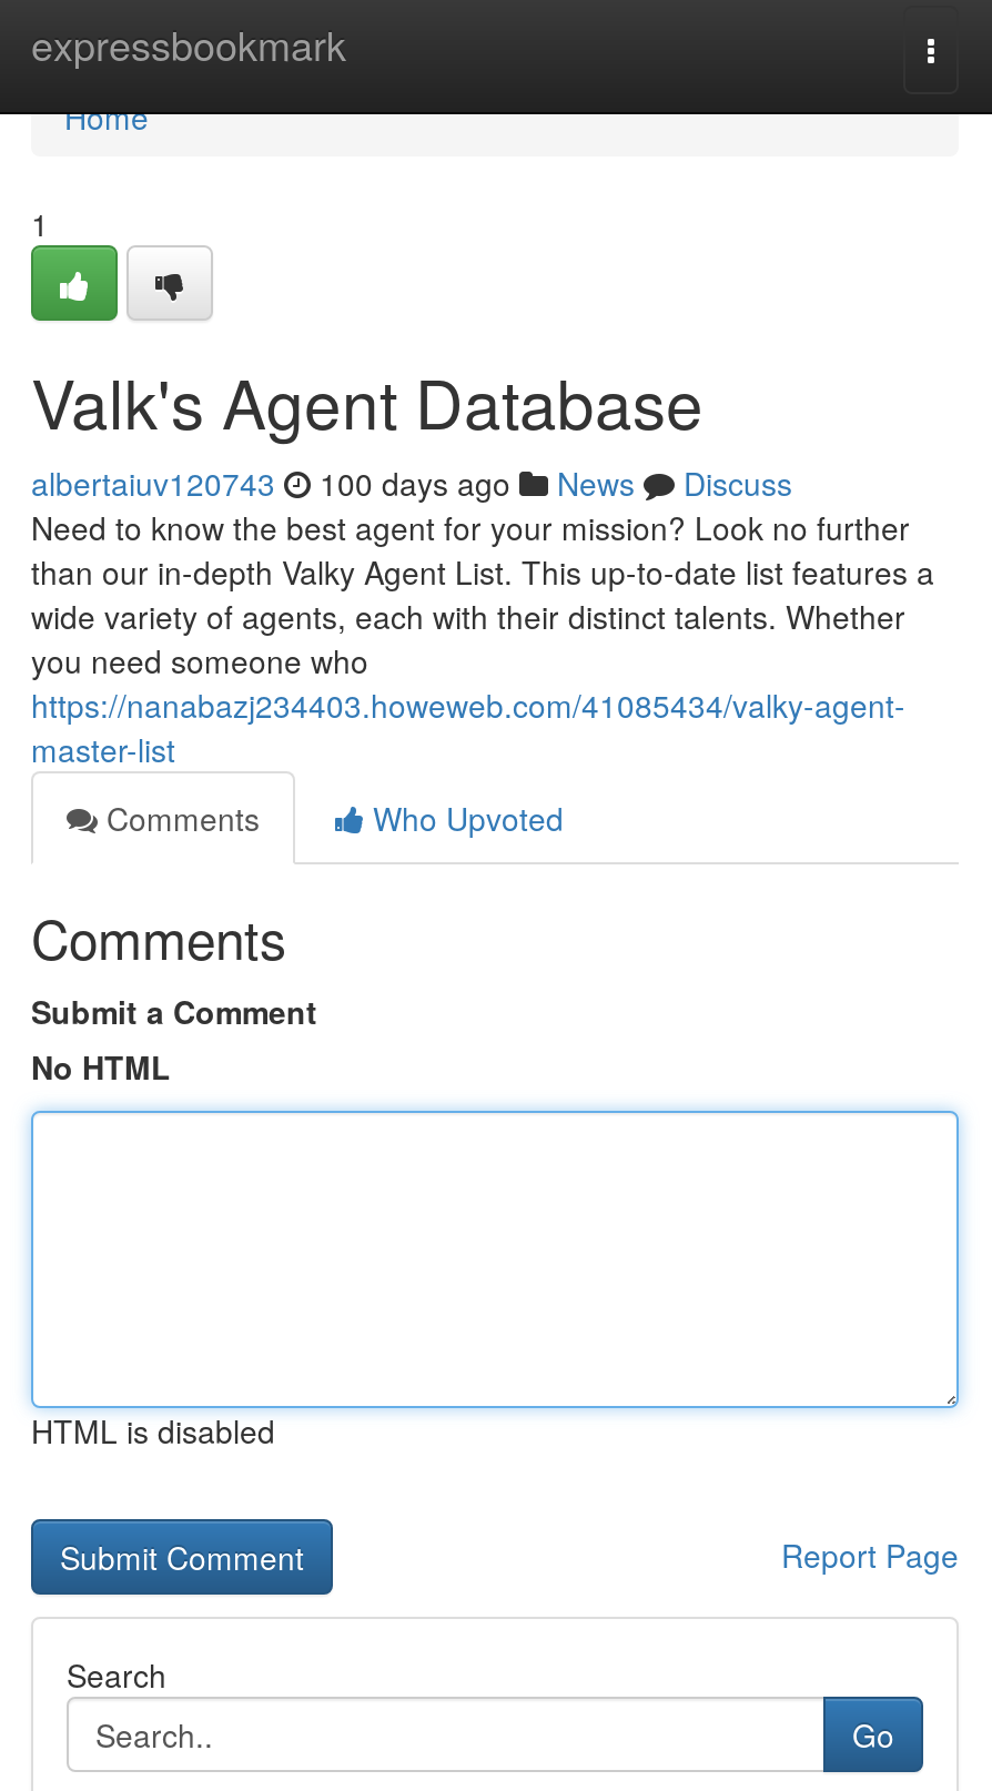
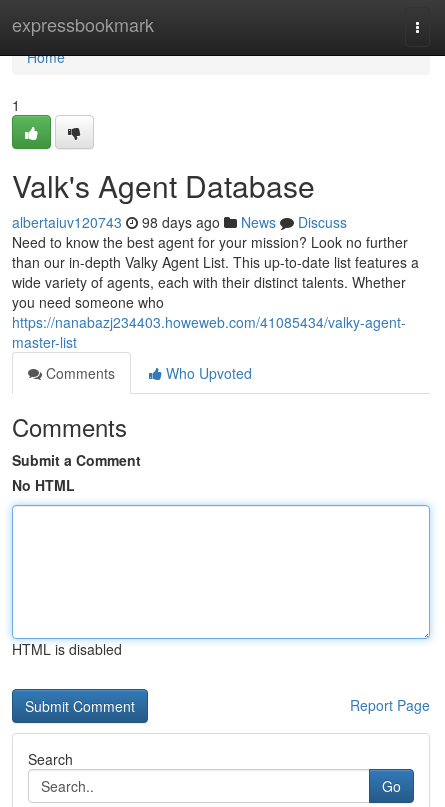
[31,461,792,505] albertaiuv120743 100 days ago News Discuss -> [12,212,347,232] albertaiuv120743 98 days ago News Discuss

